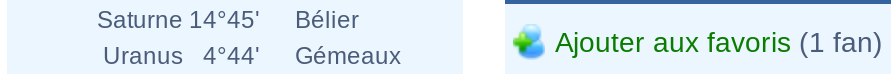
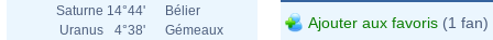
[97,6,359,34] Saturne 14°45' Bélier -> [56,3,200,18] Saturne 14°44' Bélier
[103,42,401,70] Uranus 4°44' Gémeaux -> [59,23,223,38] Uranus 4°38' Gémeaux

